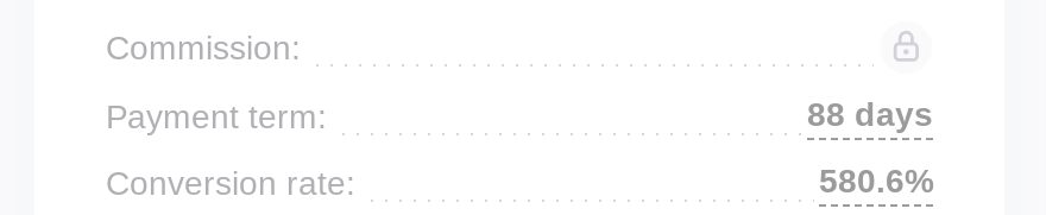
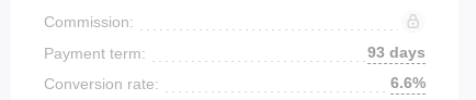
[807,95,933,133] 88 days -> [367,43,426,61] 93 days
[819,162,933,200] 580.6% -> [390,74,426,91] 6.6%

